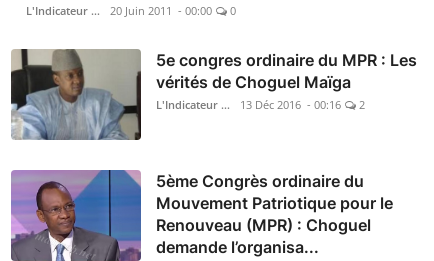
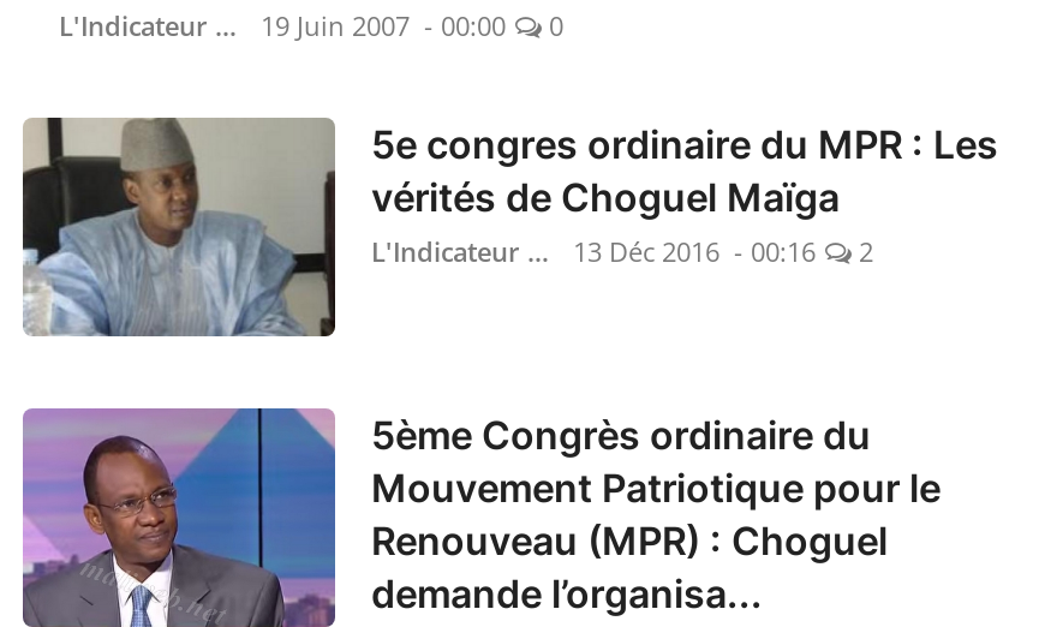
[110,3,212,18] 20 Juin 2011 - 00:00 -> [261,7,506,43] 19 Juin 2007 - 00:00

